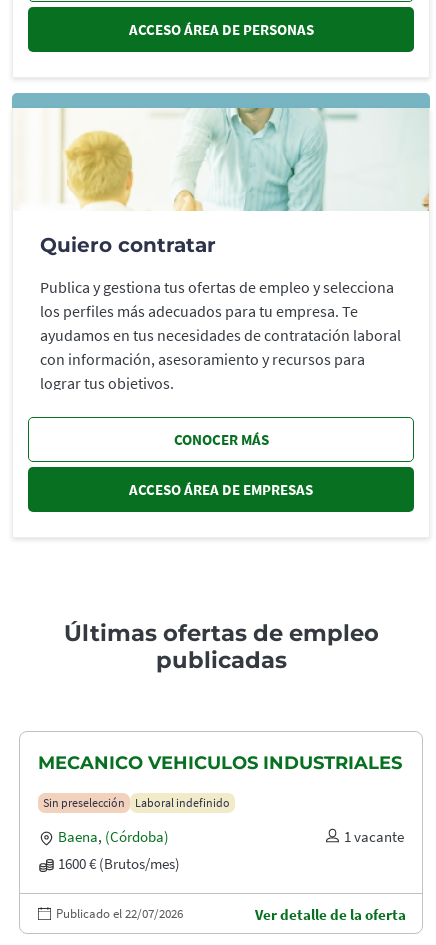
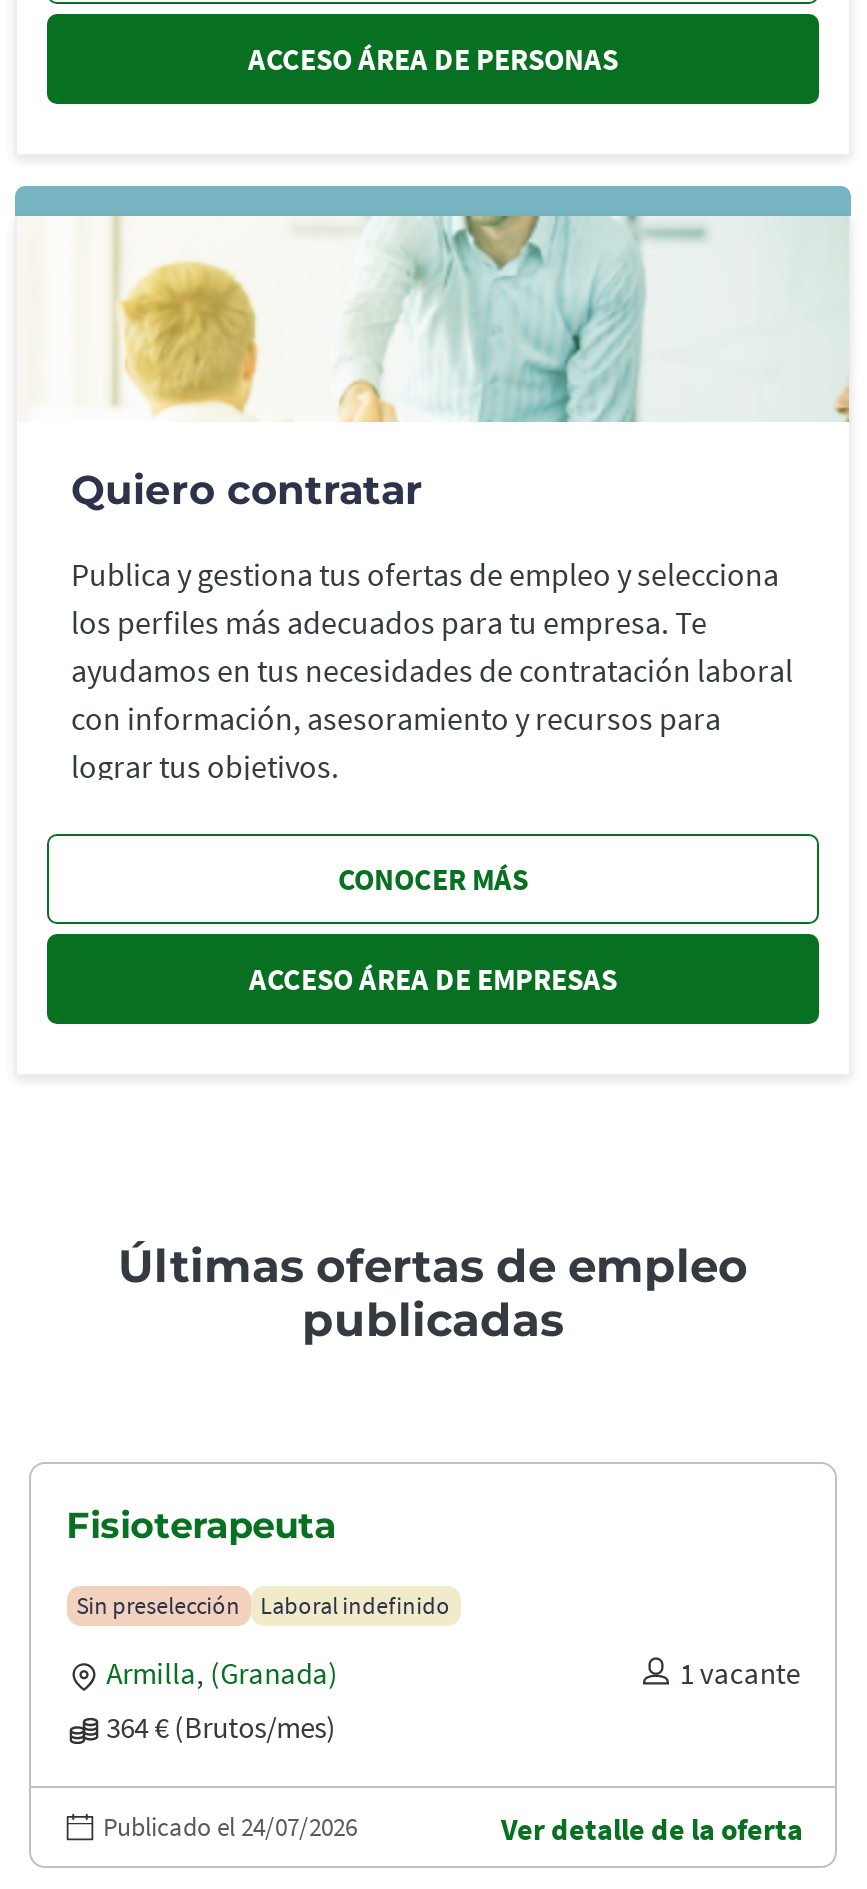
[38,752,402,774] MECANICO VEHICULOS INDUSTRIALES -> [66,1503,336,1547] Fisioterapeuta
[58,827,169,846] Baena, (Córdoba) -> [106,1653,338,1691] Armilla, (Granada)
[58,854,180,873] 1600 € (Brutos/mes) -> [106,1707,336,1745] 364 € (Brutos/mes)
[56,905,183,922] Publicado el 22/07/2026 -> [103,1809,357,1843] Publicado el 24/07/2026

